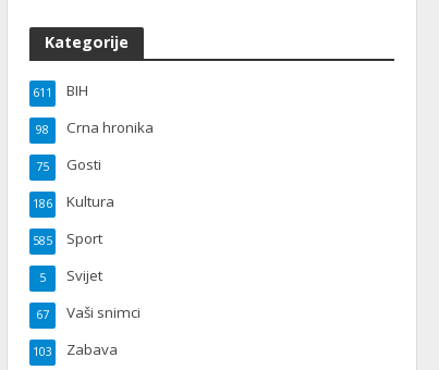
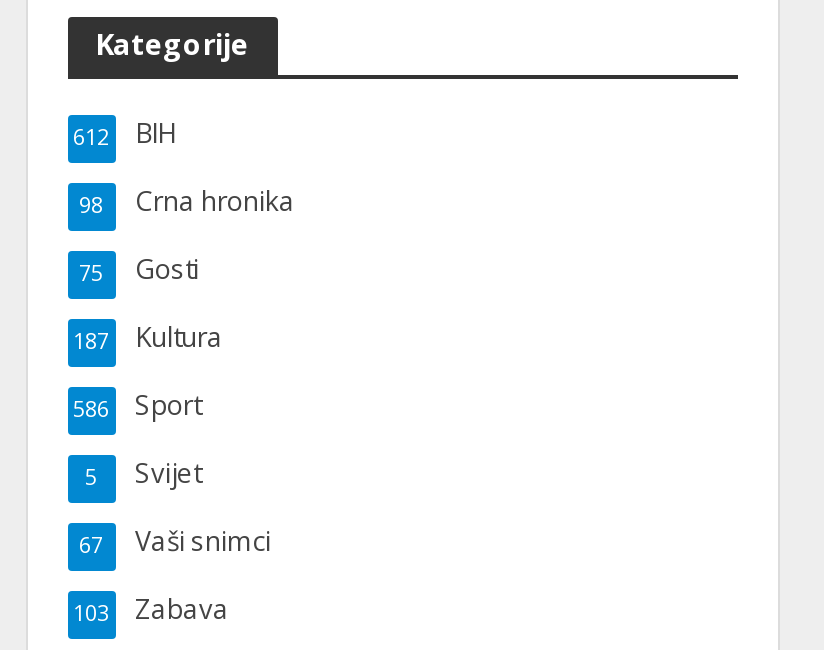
[32,80,88,100] 611 BIH -> [73,115,175,151] 612 BIH
[32,191,114,211] 186 Kultura -> [73,319,223,355] 187 Kultura
[32,228,102,248] 585 Sport -> [73,387,201,423] 586 Sport

